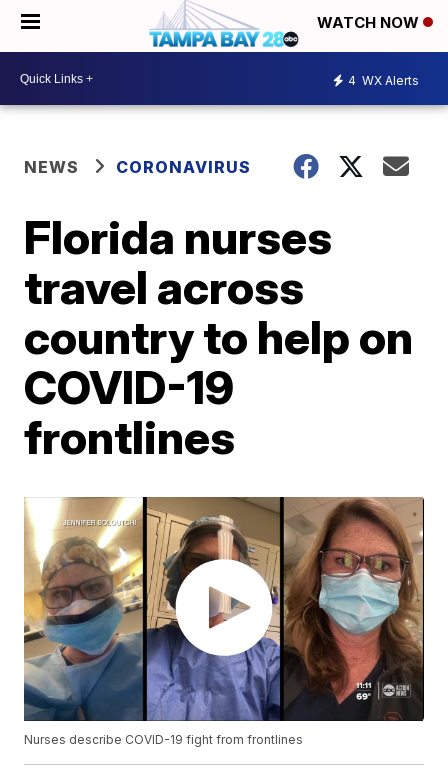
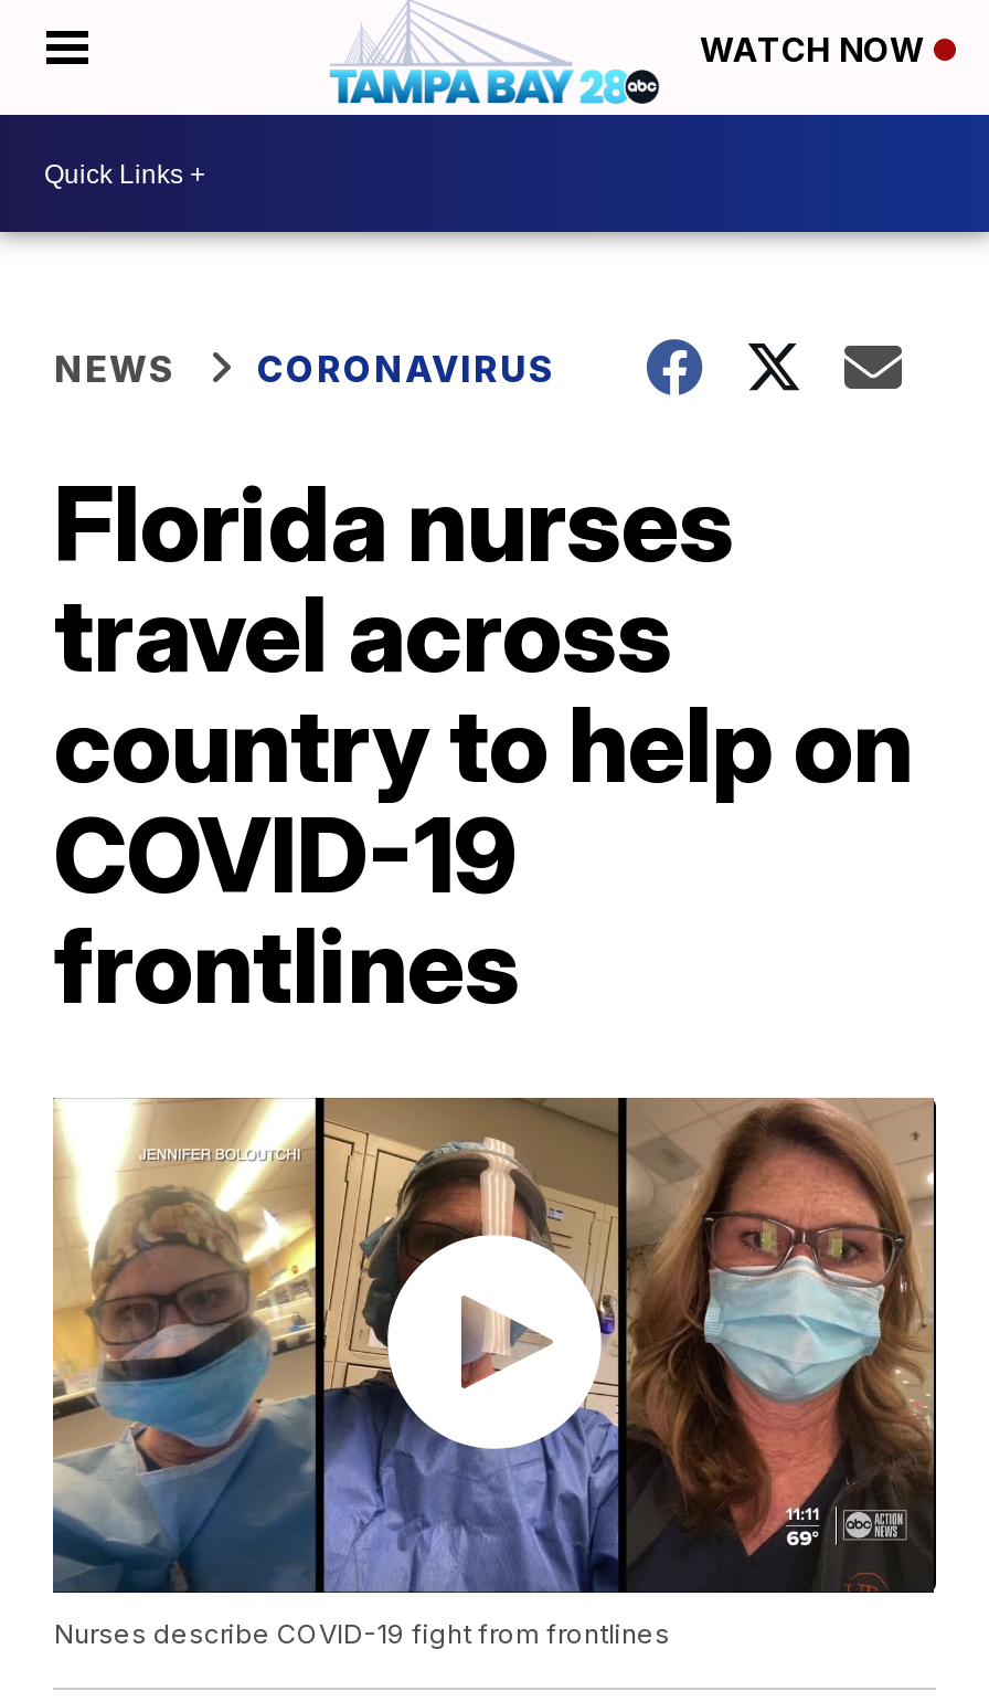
[348,72,419,87] 4 WX Alerts -> none

